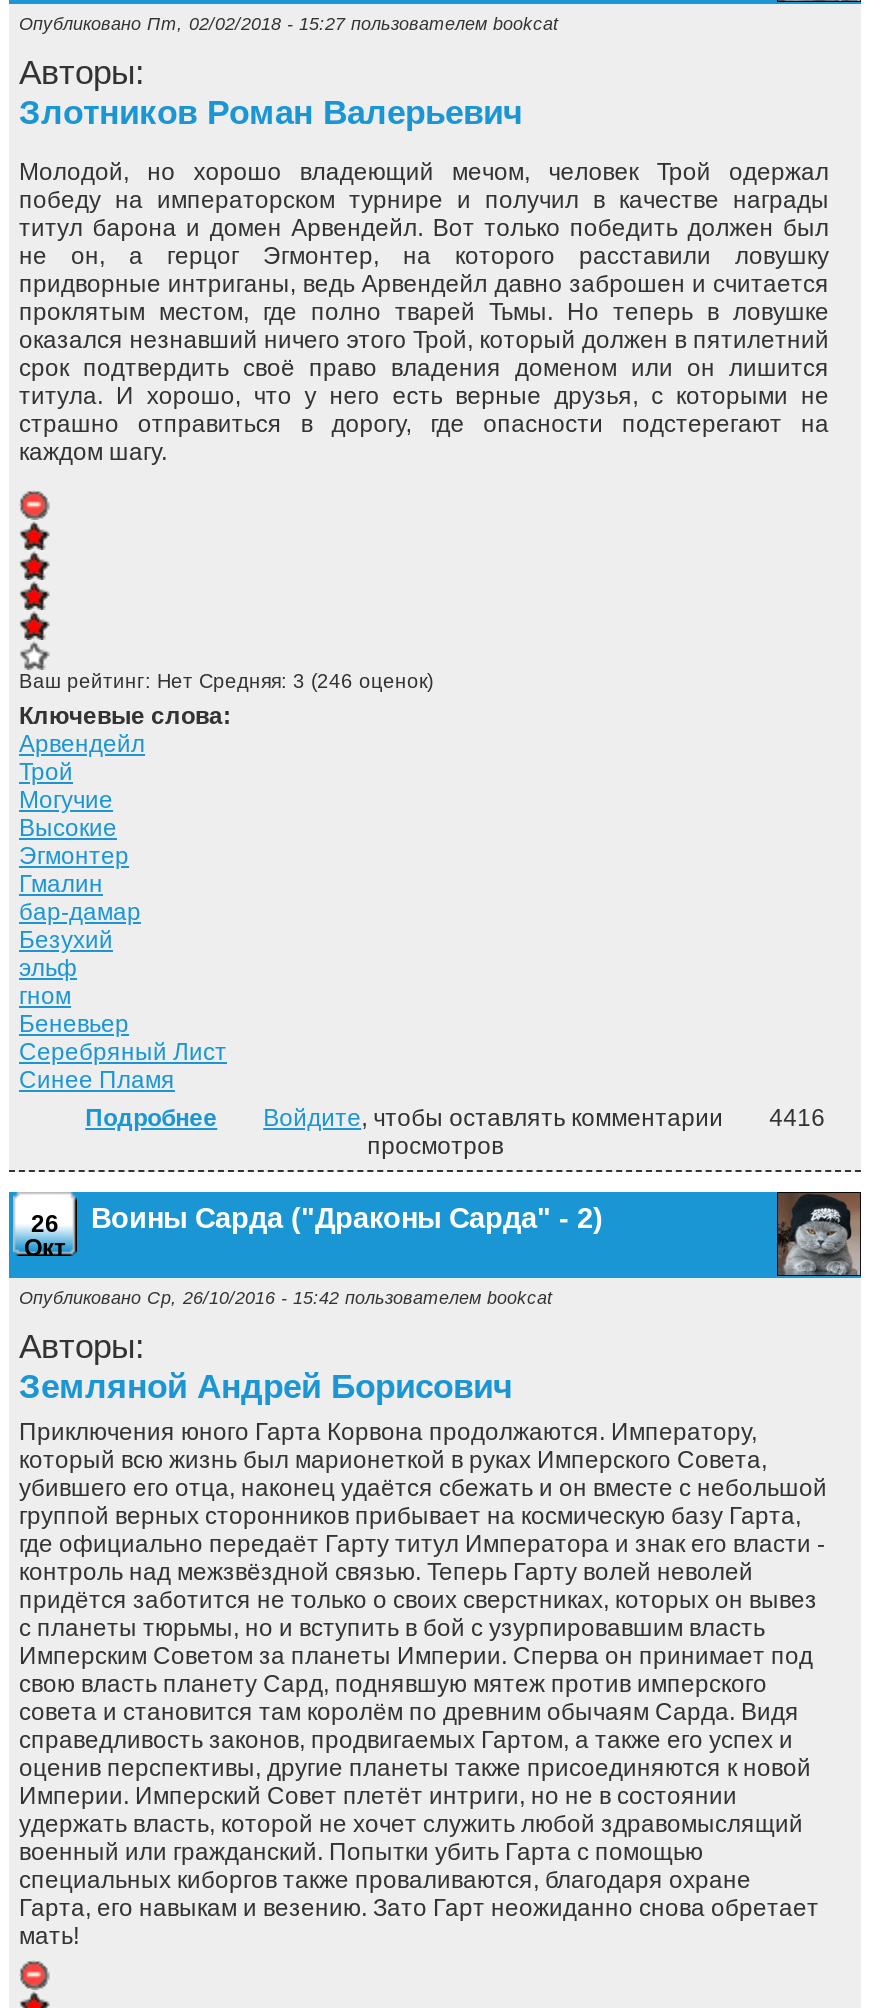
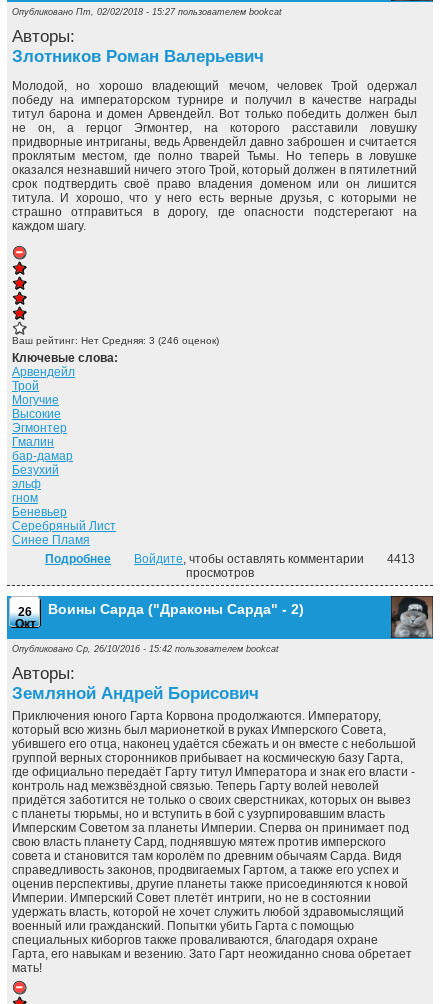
[769,1104,825,1132] 4416 -> [387,552,415,566] 4413

